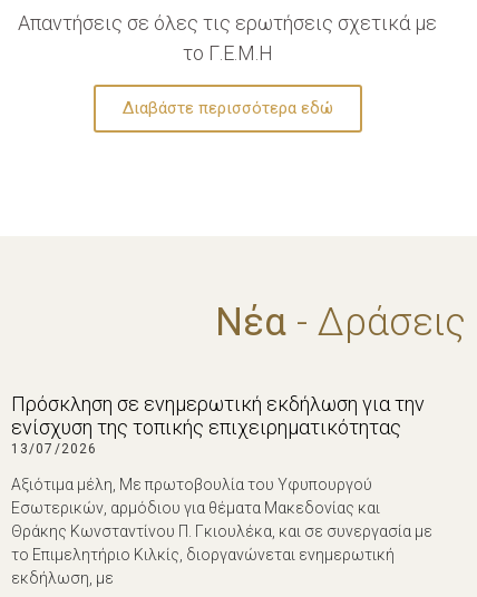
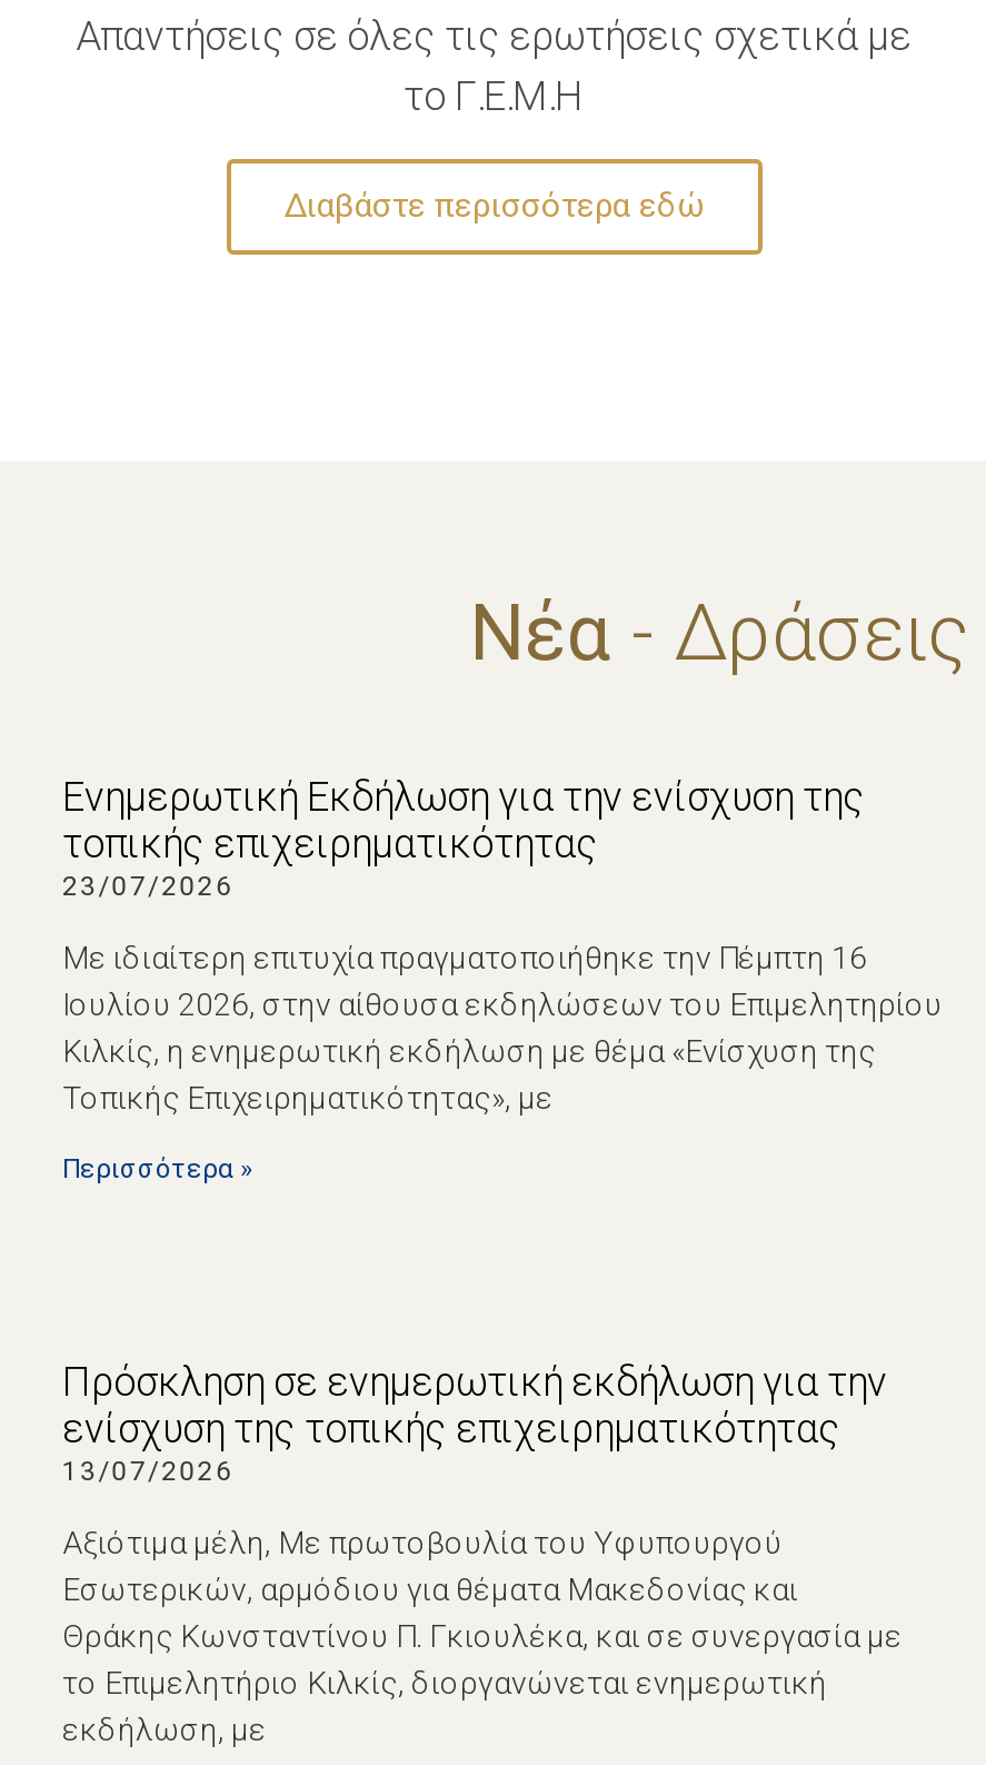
none -> [62,773,943,1184] Ενημερωτική Εκδήλωση για την ενίσχυση της | τοπικής επιχειρηματικότητας | 23/07/2026 | Με ιδιαίτερη επιτυχία πραγματοποιήθηκε την Πέμπτη 16 | Ιουλίου 2026, στην αίθουσα εκδηλώσεων του Επιμελητηρίου | Κιλκίς, η ενημερωτική εκδήλωση με θέμα «Ενίσχυση της | Τοπικής Επιχειρηματικότητας», με | Περισσότερα »

